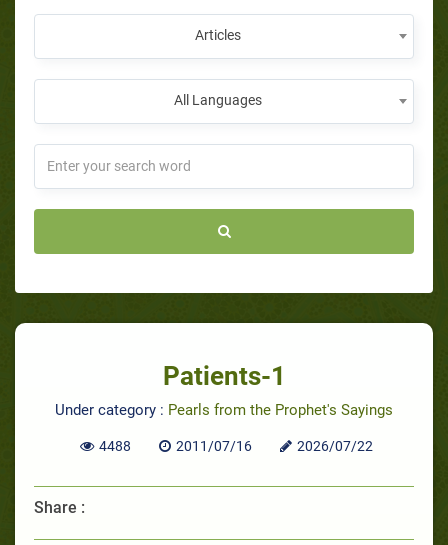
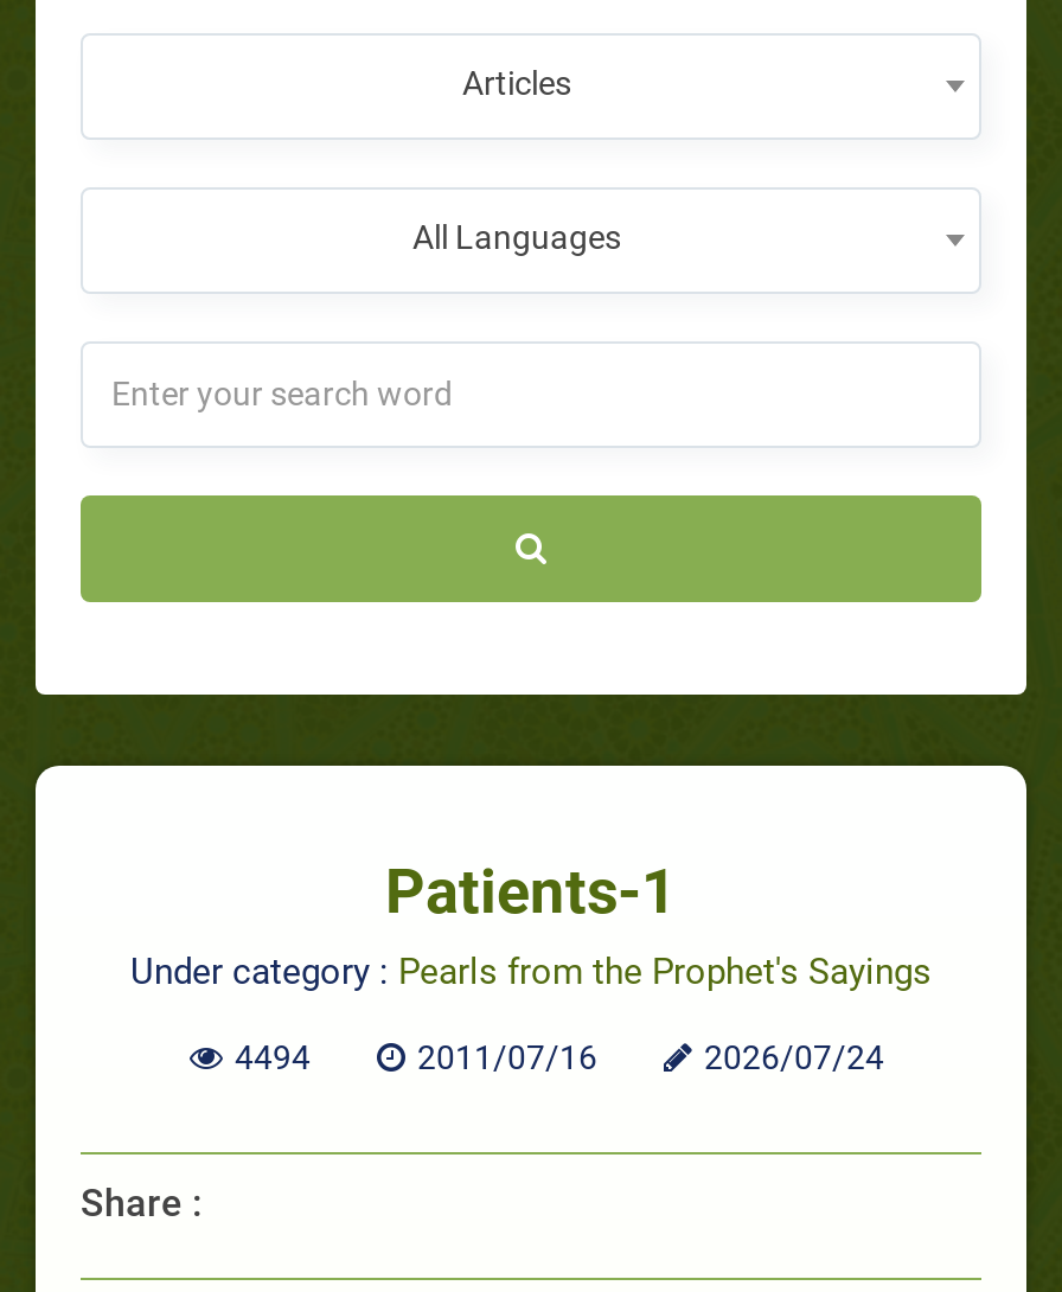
[99,438,131,454] 4488 -> [235,1038,311,1076] 4494
[297,438,373,454] 2026/07/22 -> [704,1038,884,1076] 2026/07/24

